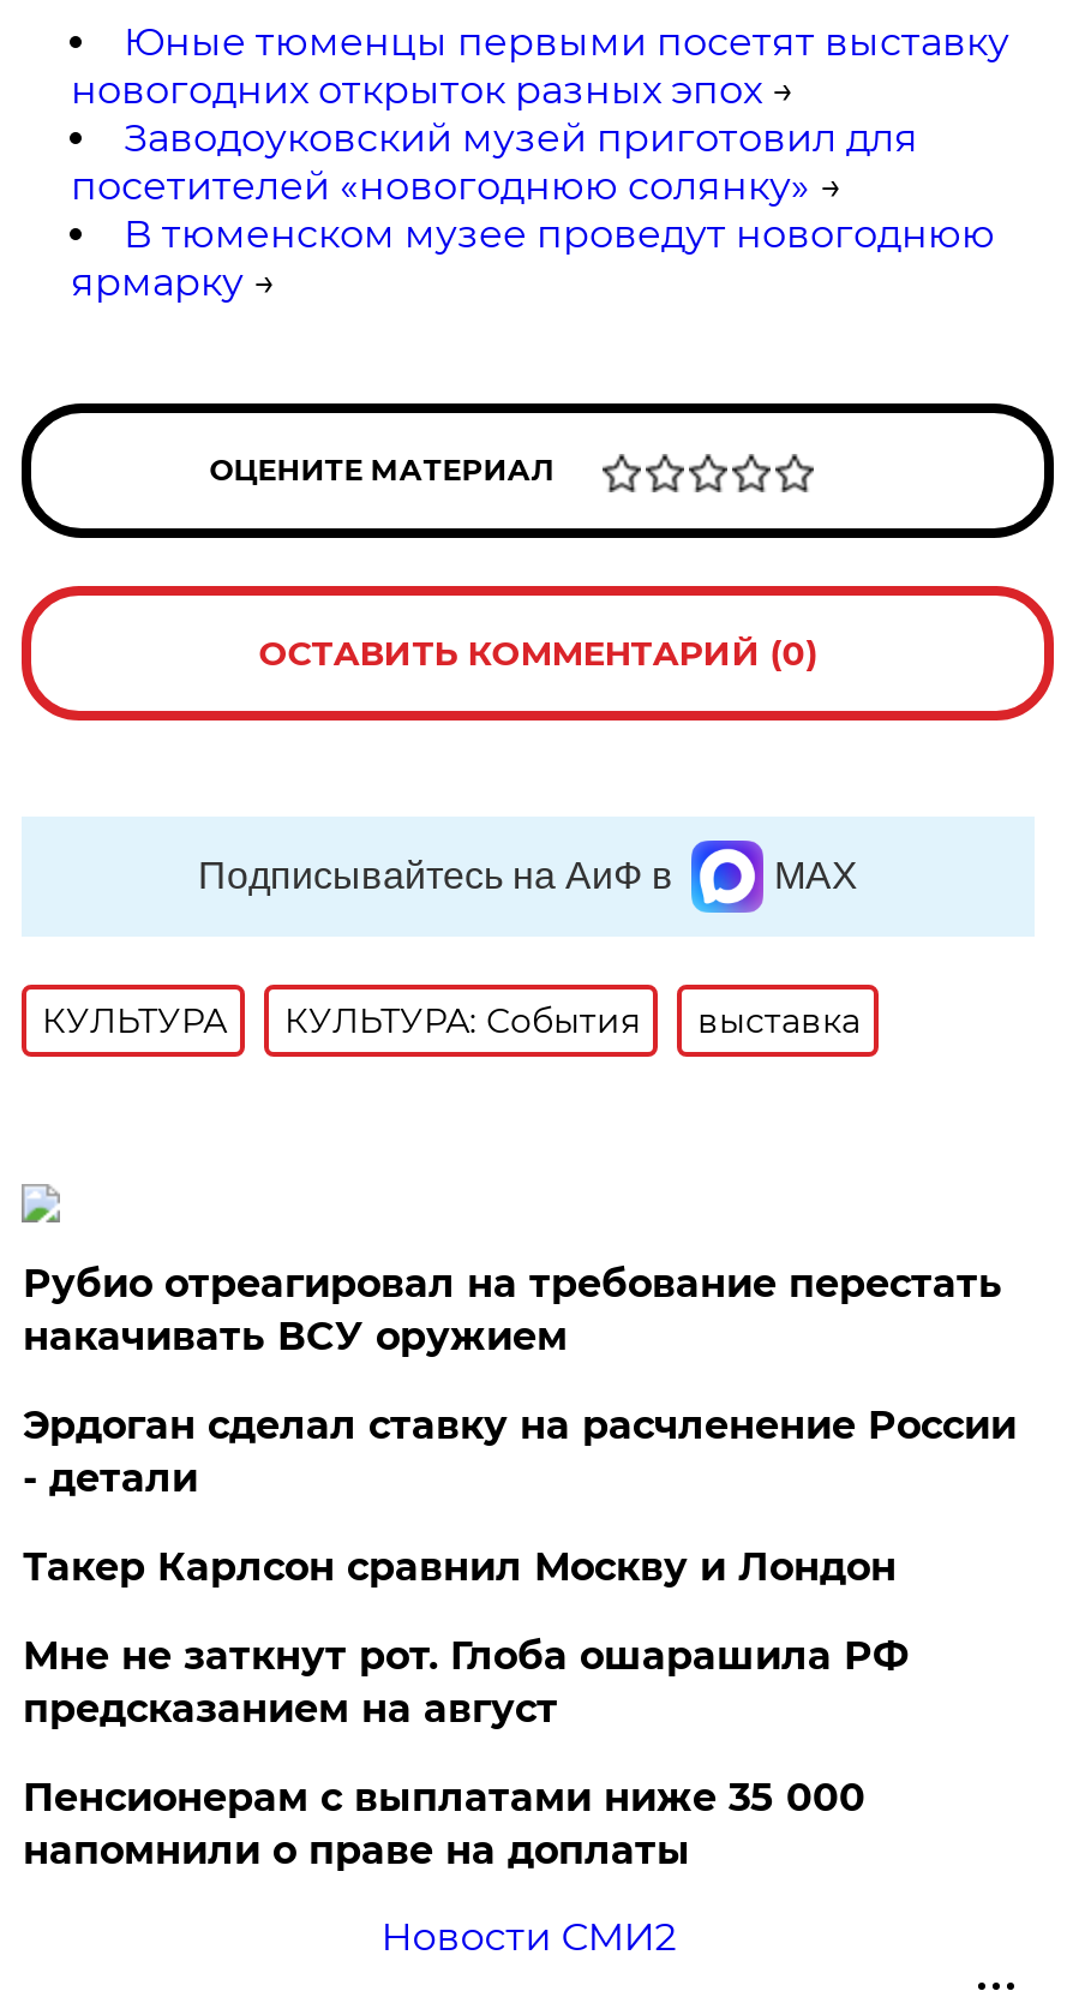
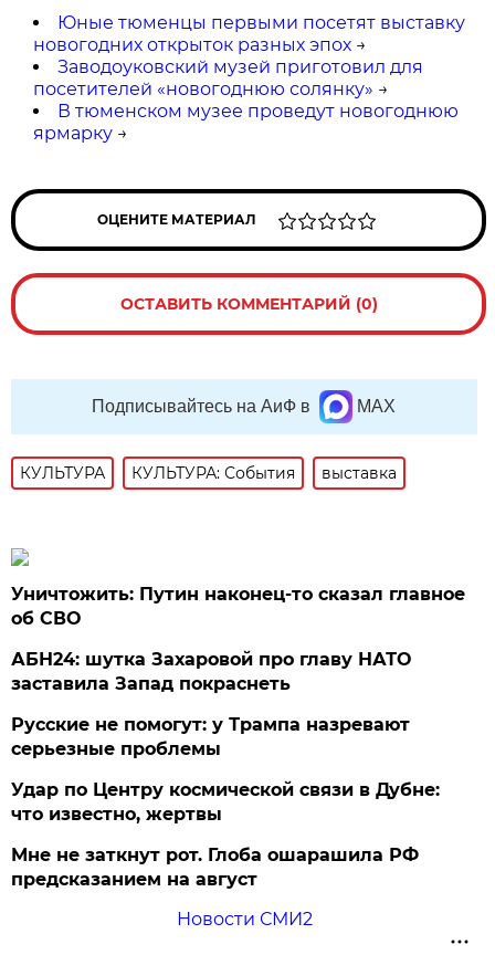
[23,1261,1016,1590] Рубио отреагировал на требование перестать | накачивать ВСУ оружием | Эрдоган сделал ставку на расчленение России | - детали | Такер Карлсон сравнил Москву и Лондон -> [11,584,466,824] Уничтожить: Путин наконец-то сказал главное | об СВО | АБН24: шутка Захаровой про главу НАТО | заставила Запад покраснеть | Русские не помогут: у Трампа назревают | серьезные проблемы | Удар по Центру космической связи в Дубне: | что известно, жертвы
moved [23,1633,908,1731] -> [11,844,419,890]: Мне не заткнут рот. Глоба ошарашила РФ | предсказанием на август
[23,1775,865,1873] Пенсионерам с выплатами ниже 35 000 | напомнили о праве на доплаты -> none

